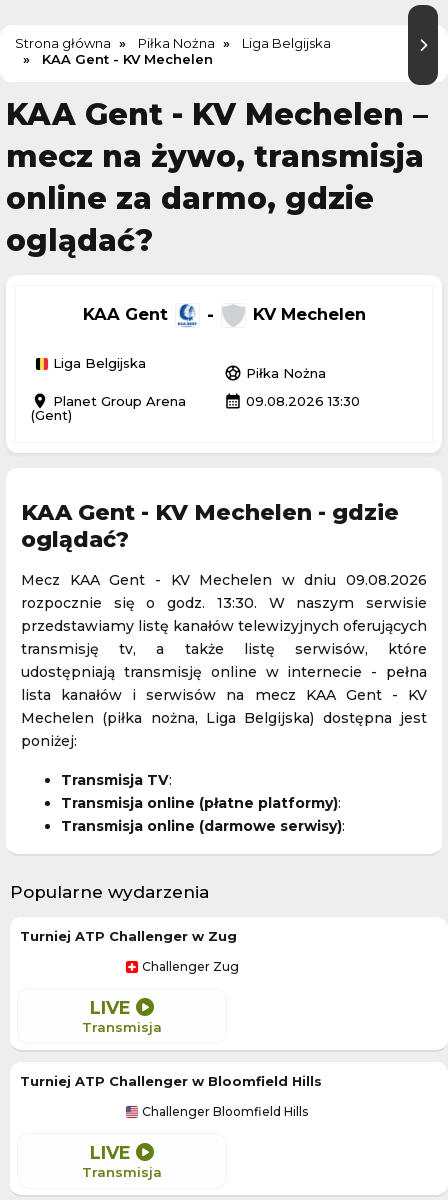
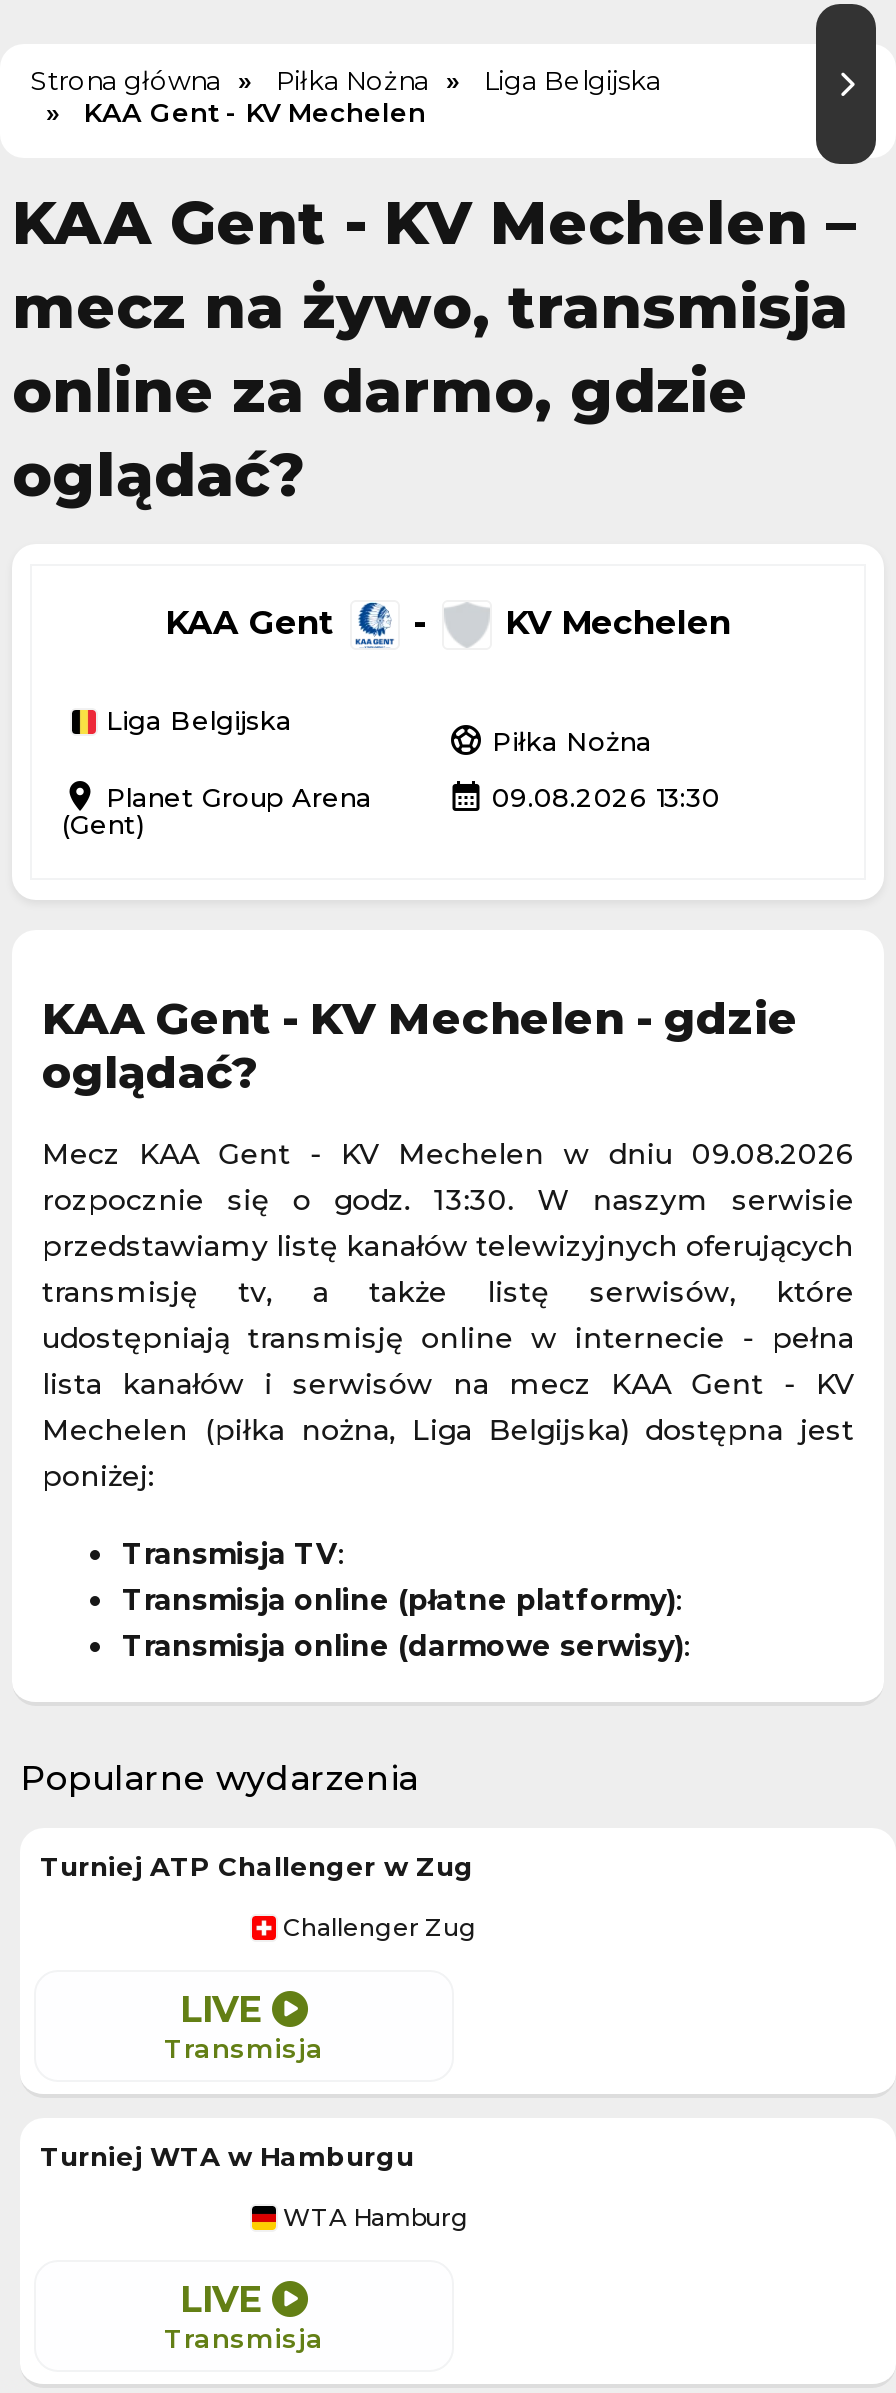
[20,1073,322,1089] Turniej ATP Challenger w Bloomfield Hills -> [40,2140,414,2172] Turniej WTA w Hamburgu
[138,1104,307,1119] Challenger Bloomfield Hills -> [277,2202,469,2232] WTA Hamburg

